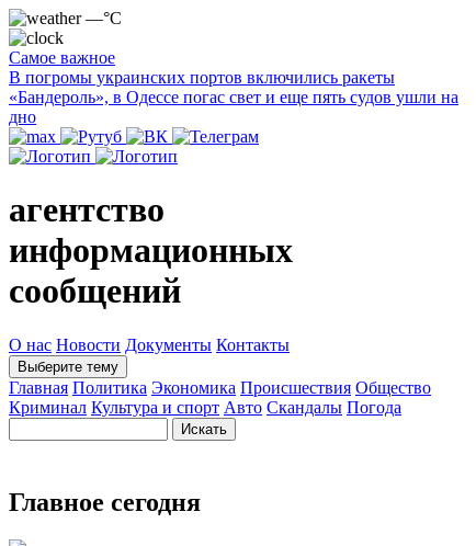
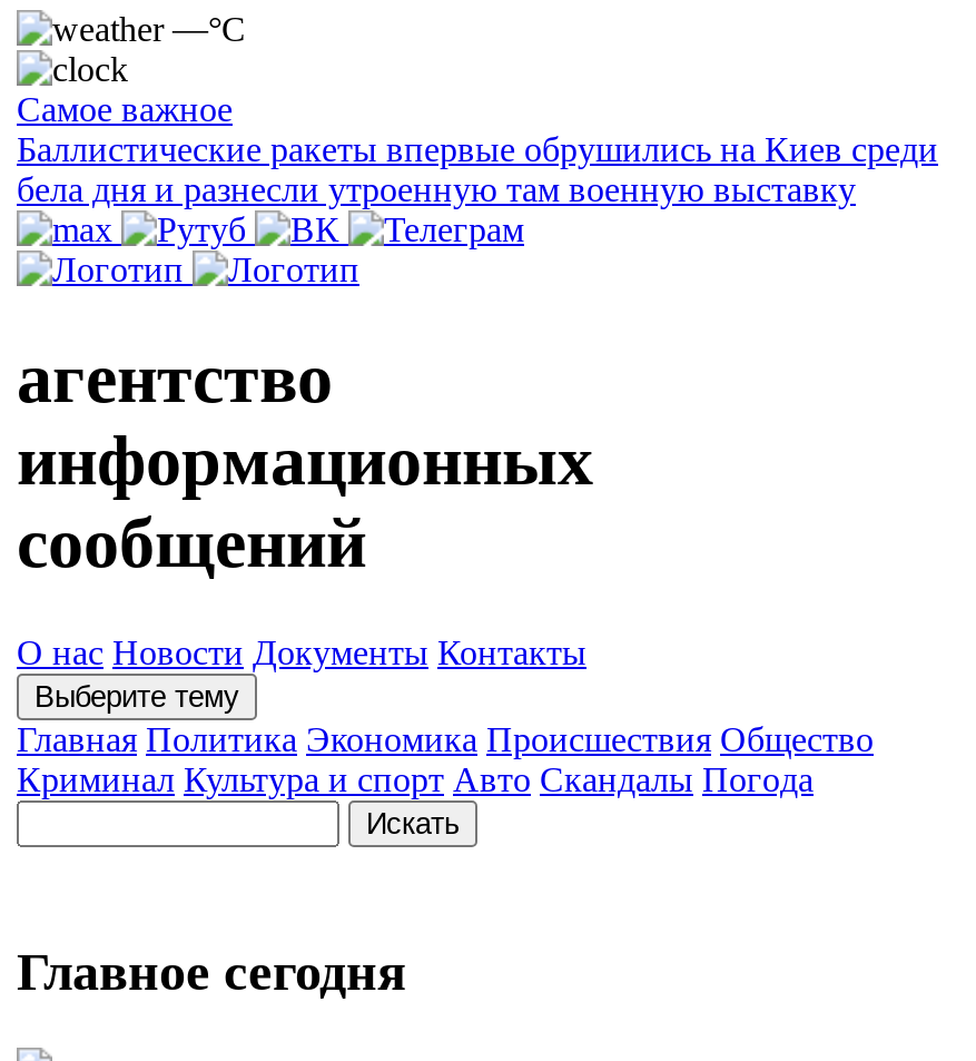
[9,68,458,126] В погромы украинских портов включились ракеты | «Бандероль», в Одессе погас свет и еще пять судов ушли на | дно -> [17,130,938,208] Баллистические ракеты впервые обрушились на Киев среди | бела дня и разнесли утроенную там военную выставку

